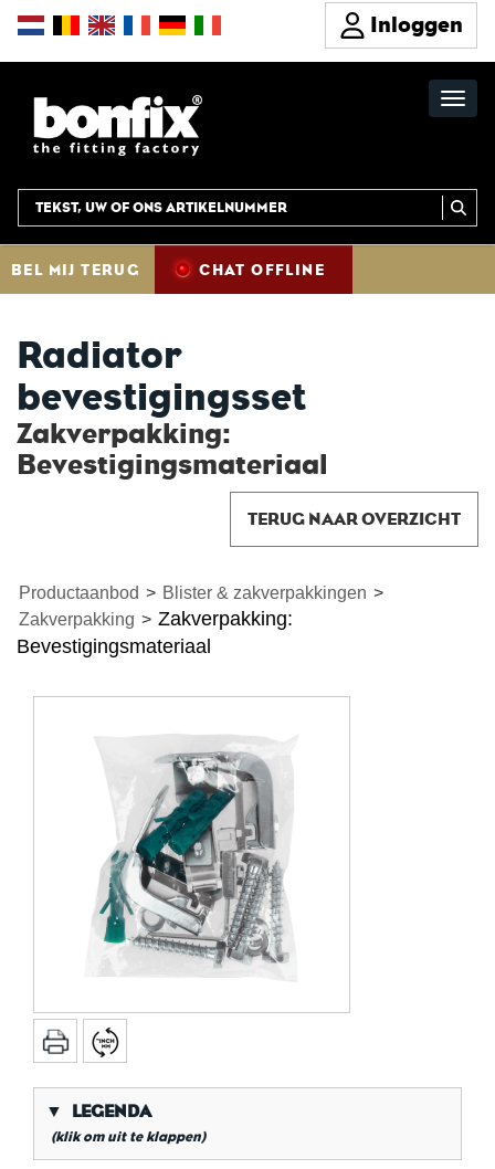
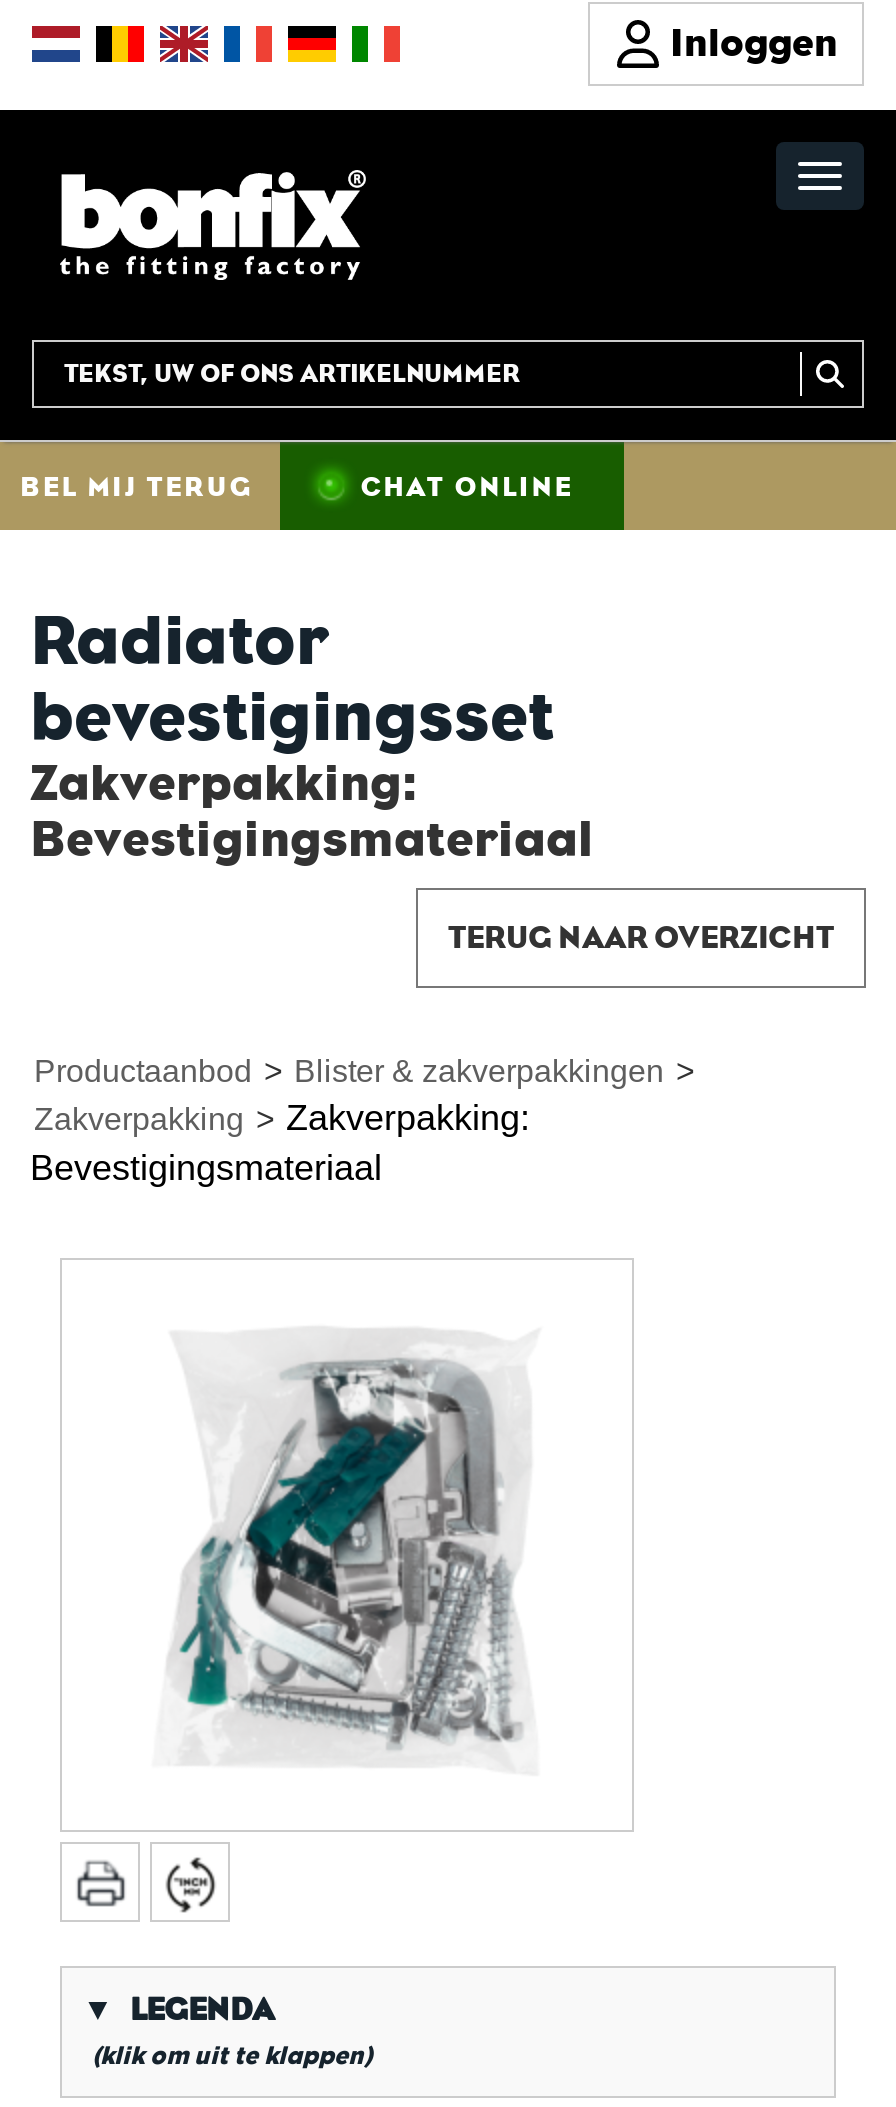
[199,261,325,278] CHAT OFFLINE -> [360,470,573,502] CHAT ONLINE

